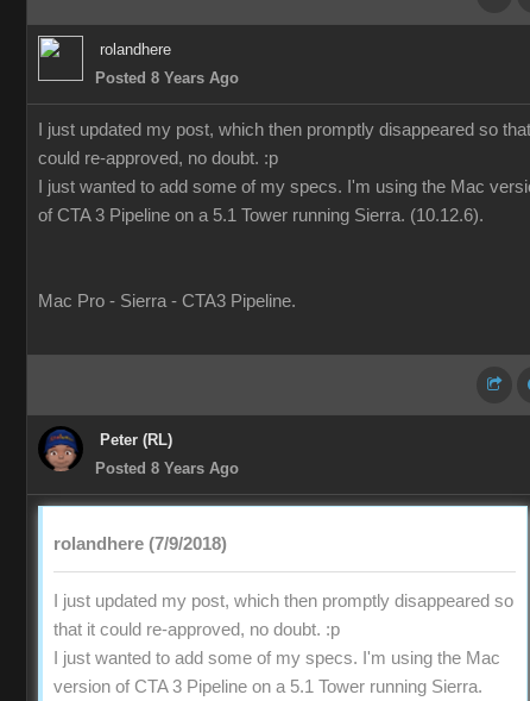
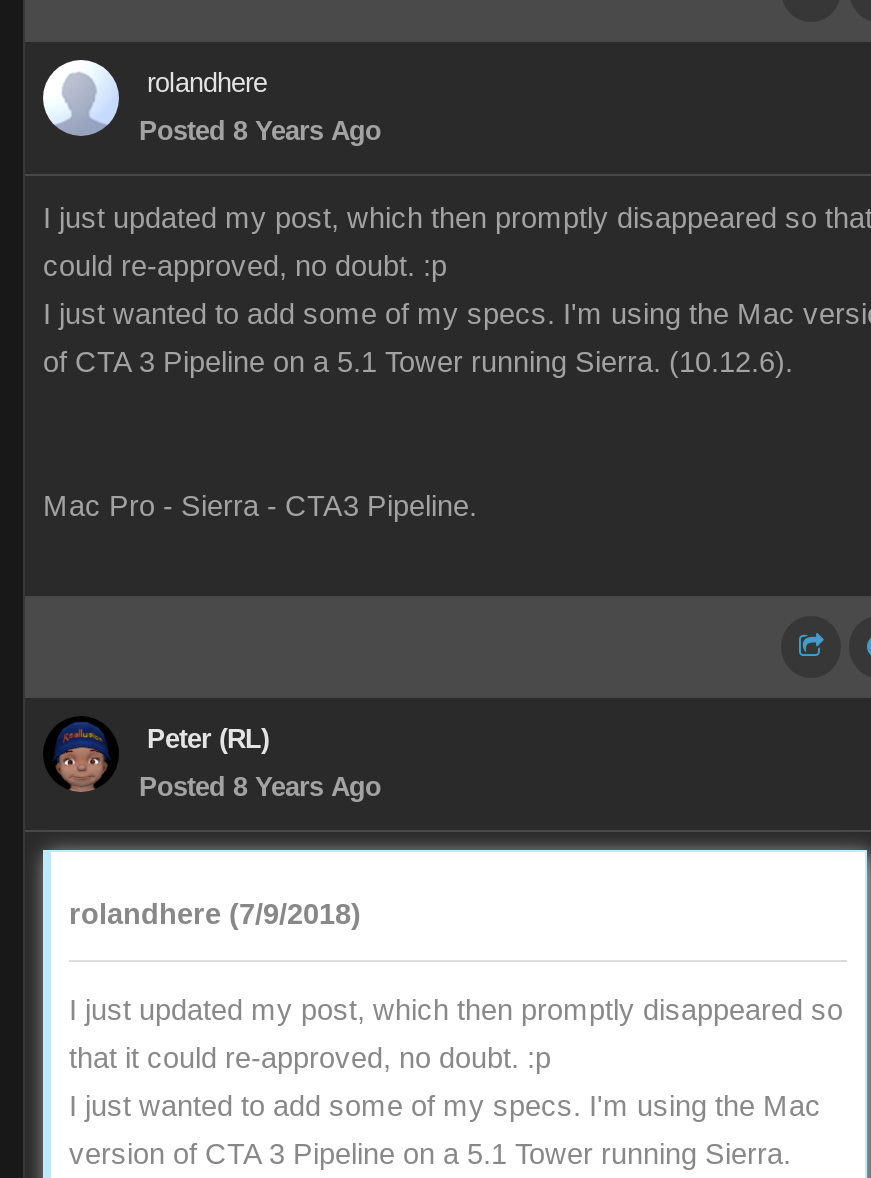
[37,35,84,82] [image] -> [43,60,119,136] [image]

